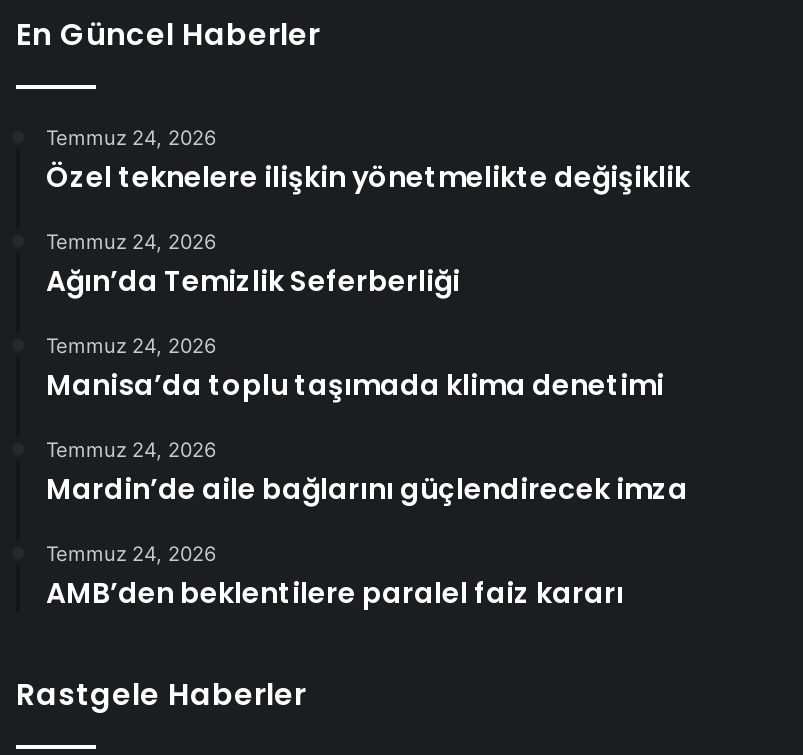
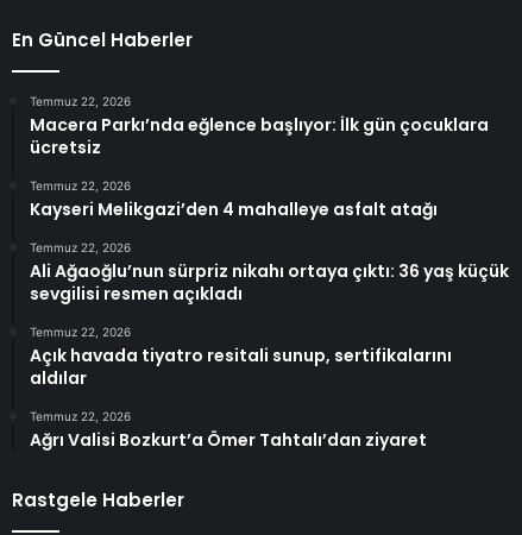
[46,126,690,198] Temmuz 24, 2026 | Özel teknelere ilişkin yönetmelikte değişiklik -> [30,93,489,159] Temmuz 22, 2026 | Macera Parkı’nda eğlence başlıyor: İlk gün çocuklara | ücretsiz
[46,230,460,302] Temmuz 24, 2026 | Ağın’da Temizlik Seferberliği -> [30,178,438,221] Temmuz 22, 2026 | Kayseri Melikgazi’den 4 mahalleye asfalt atağı
[46,334,664,406] Temmuz 24, 2026 | Manisa’da toplu taşımada klima denetimi -> [30,240,509,305] Temmuz 22, 2026 | Ali Ağaoğlu’nun sürpriz nikahı ortaya çıktı: 36 yaş küçük | sevgilisi resmen açıkladı
[46,438,688,510] Temmuz 24, 2026 | Mardin’de aile bağlarını güçlendirecek imza -> [30,324,452,389] Temmuz 22, 2026 | Açık havada tiyatro resitali sunup, sertifikalarını | aldılar
[46,542,624,614] Temmuz 24, 2026 | AMB’den beklentilere paralel faiz kararı -> [30,408,427,451] Temmuz 22, 2026 | Ağrı Valisi Bozkurt’a Ömer Tahtalı’dan ziyaret

